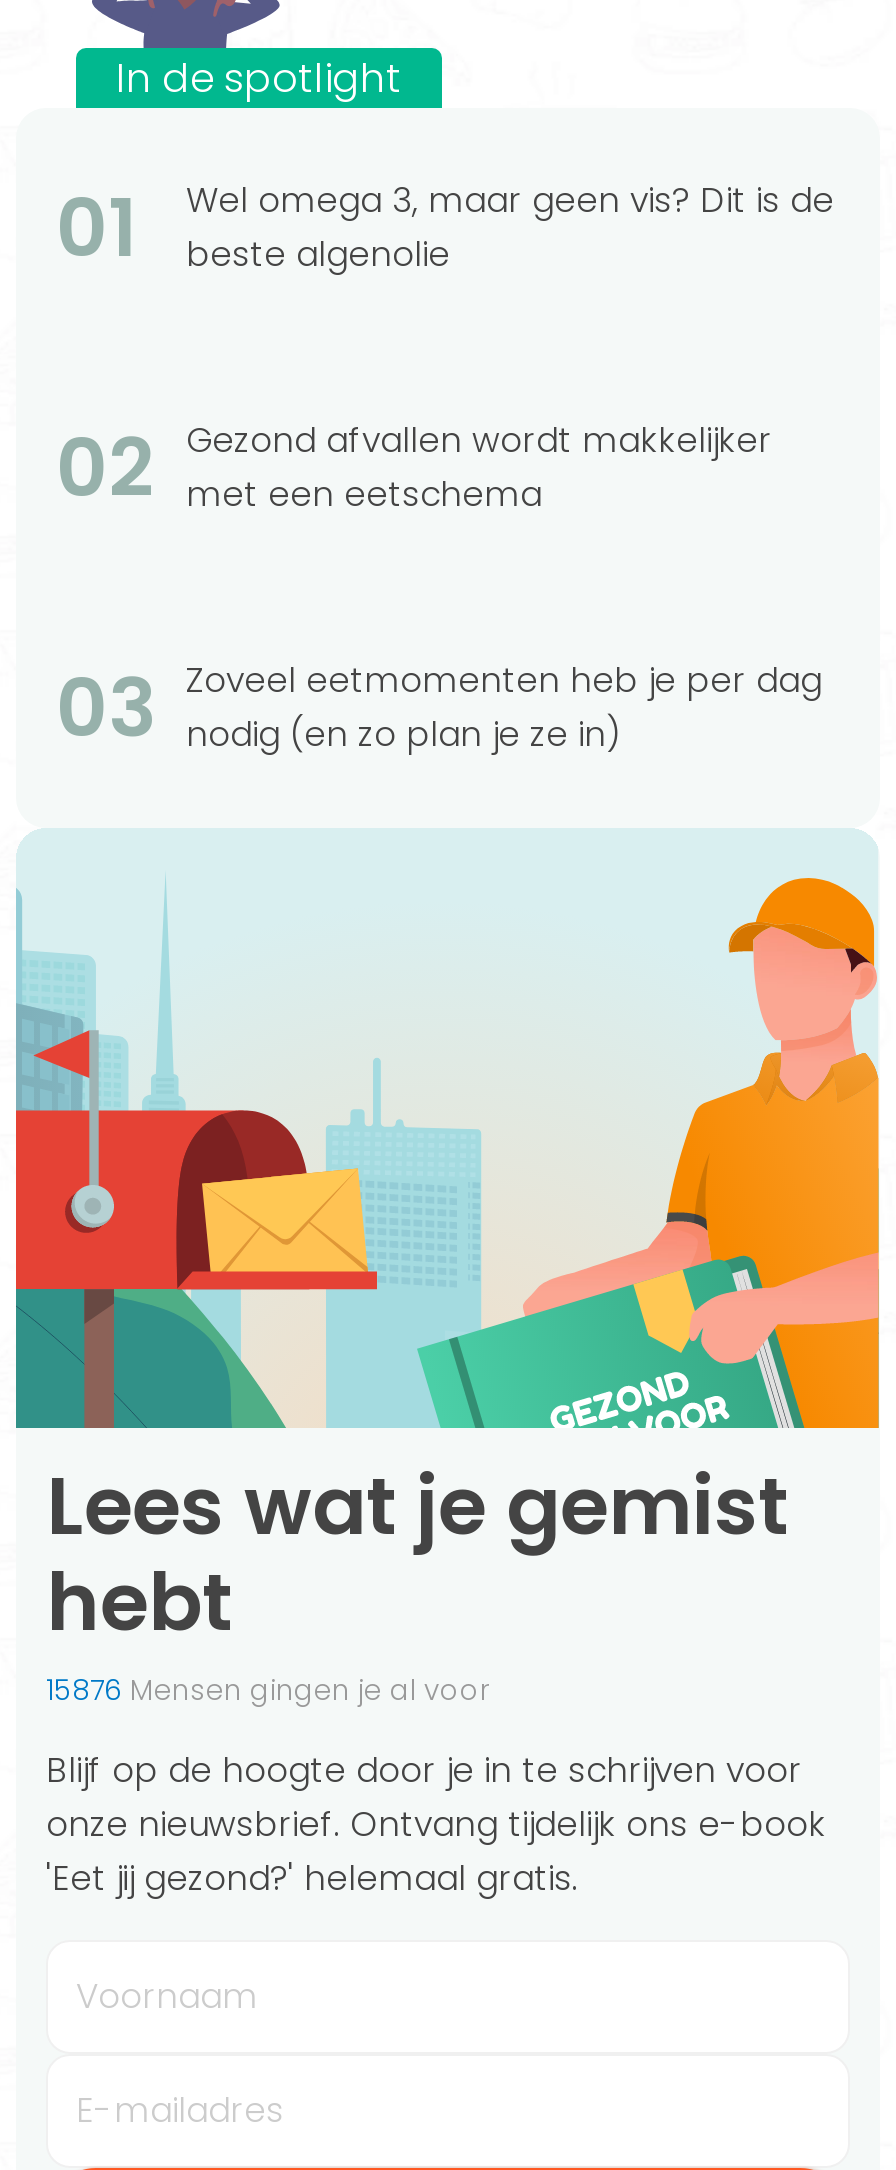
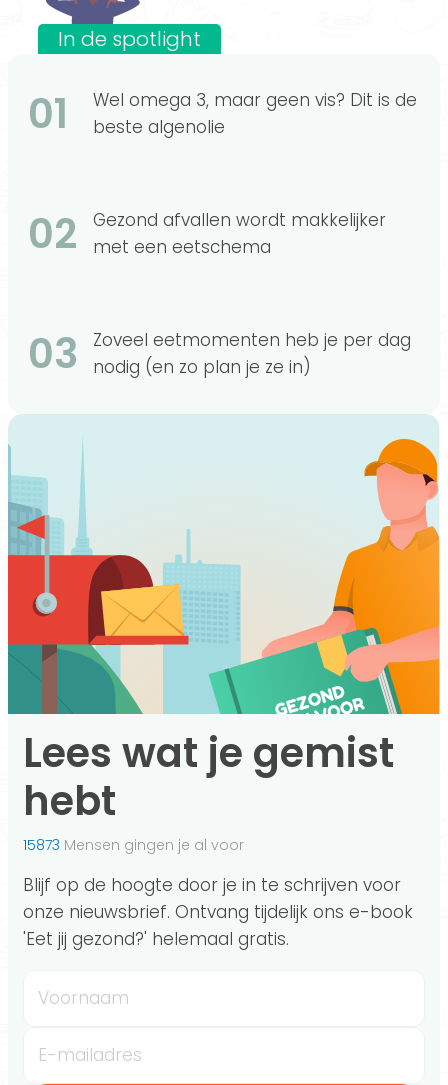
[46,1670,490,1710] 15876 Mensen gingen je al voor -> [23,835,244,855] 15873 Mensen gingen je al voor

